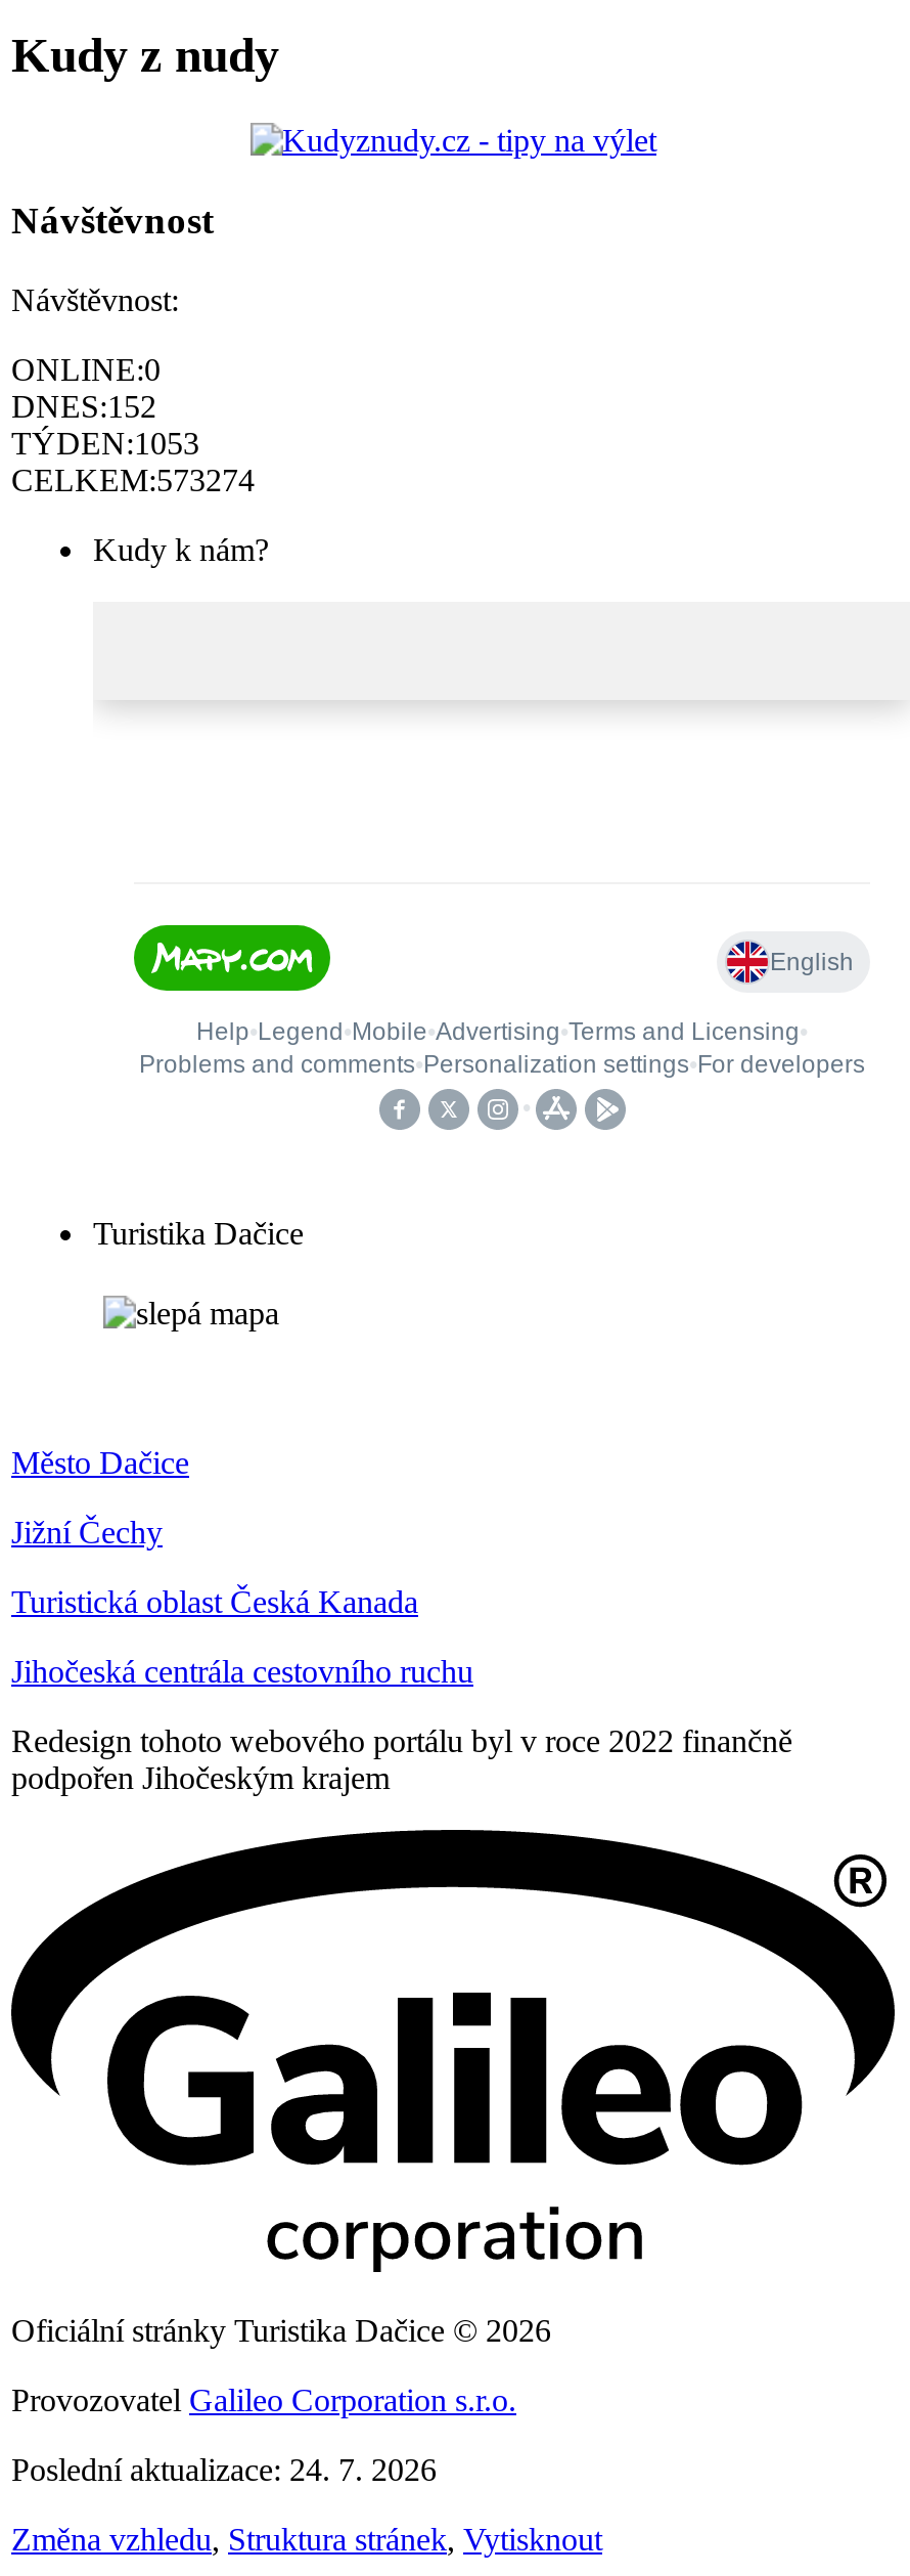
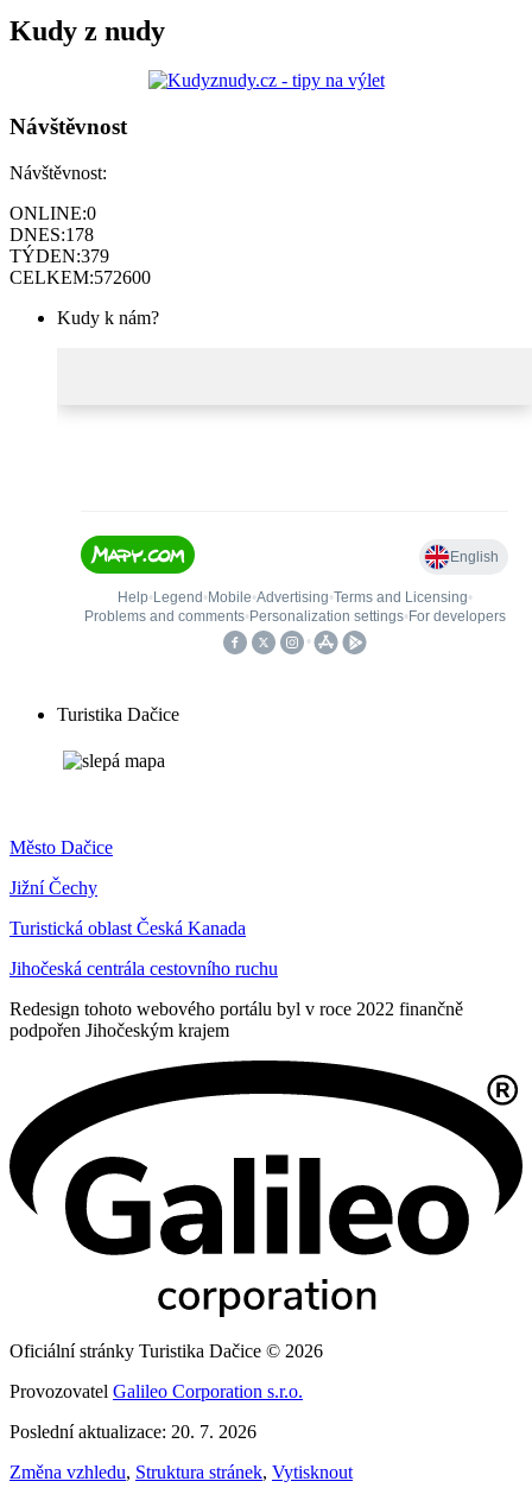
[11,388,156,423] DNES:152 -> [9,224,94,244] DNES:178
[11,425,199,460] TÝDEN:1053 -> [9,246,109,266] TÝDEN:379
[11,462,255,497] CELKEM:573274 -> [9,267,151,287] CELKEM:572600
[11,2452,437,2487] Poslední aktualizace: 24. 7. 2026 -> [9,1421,256,1442] Poslední aktualizace: 20. 7. 2026

